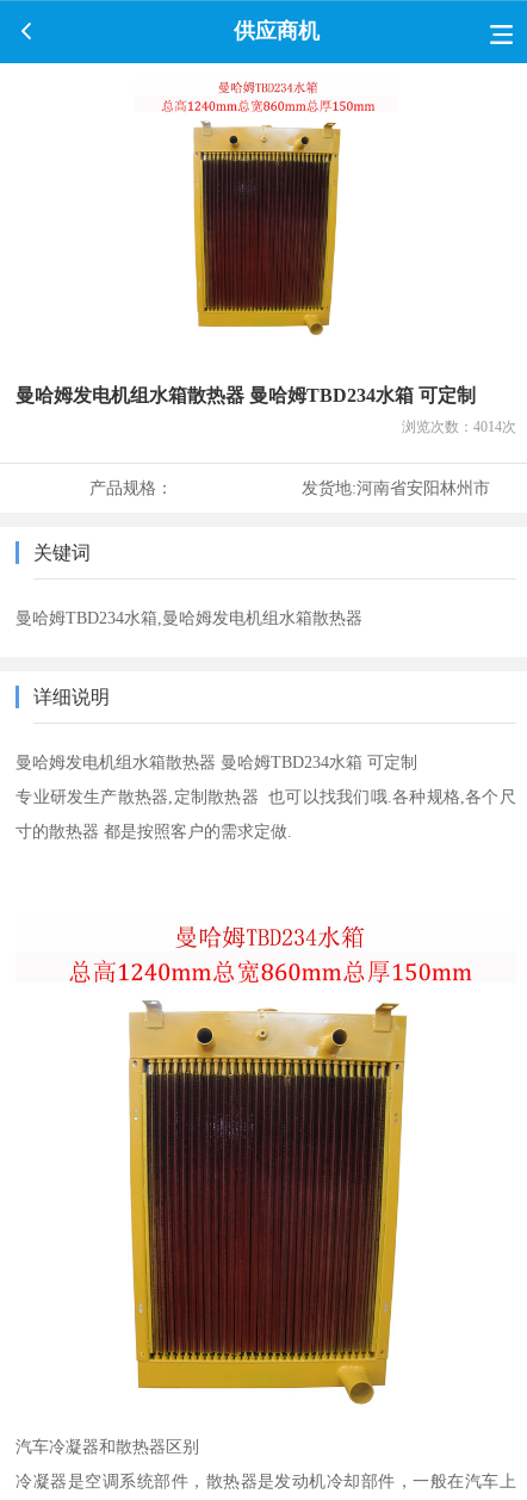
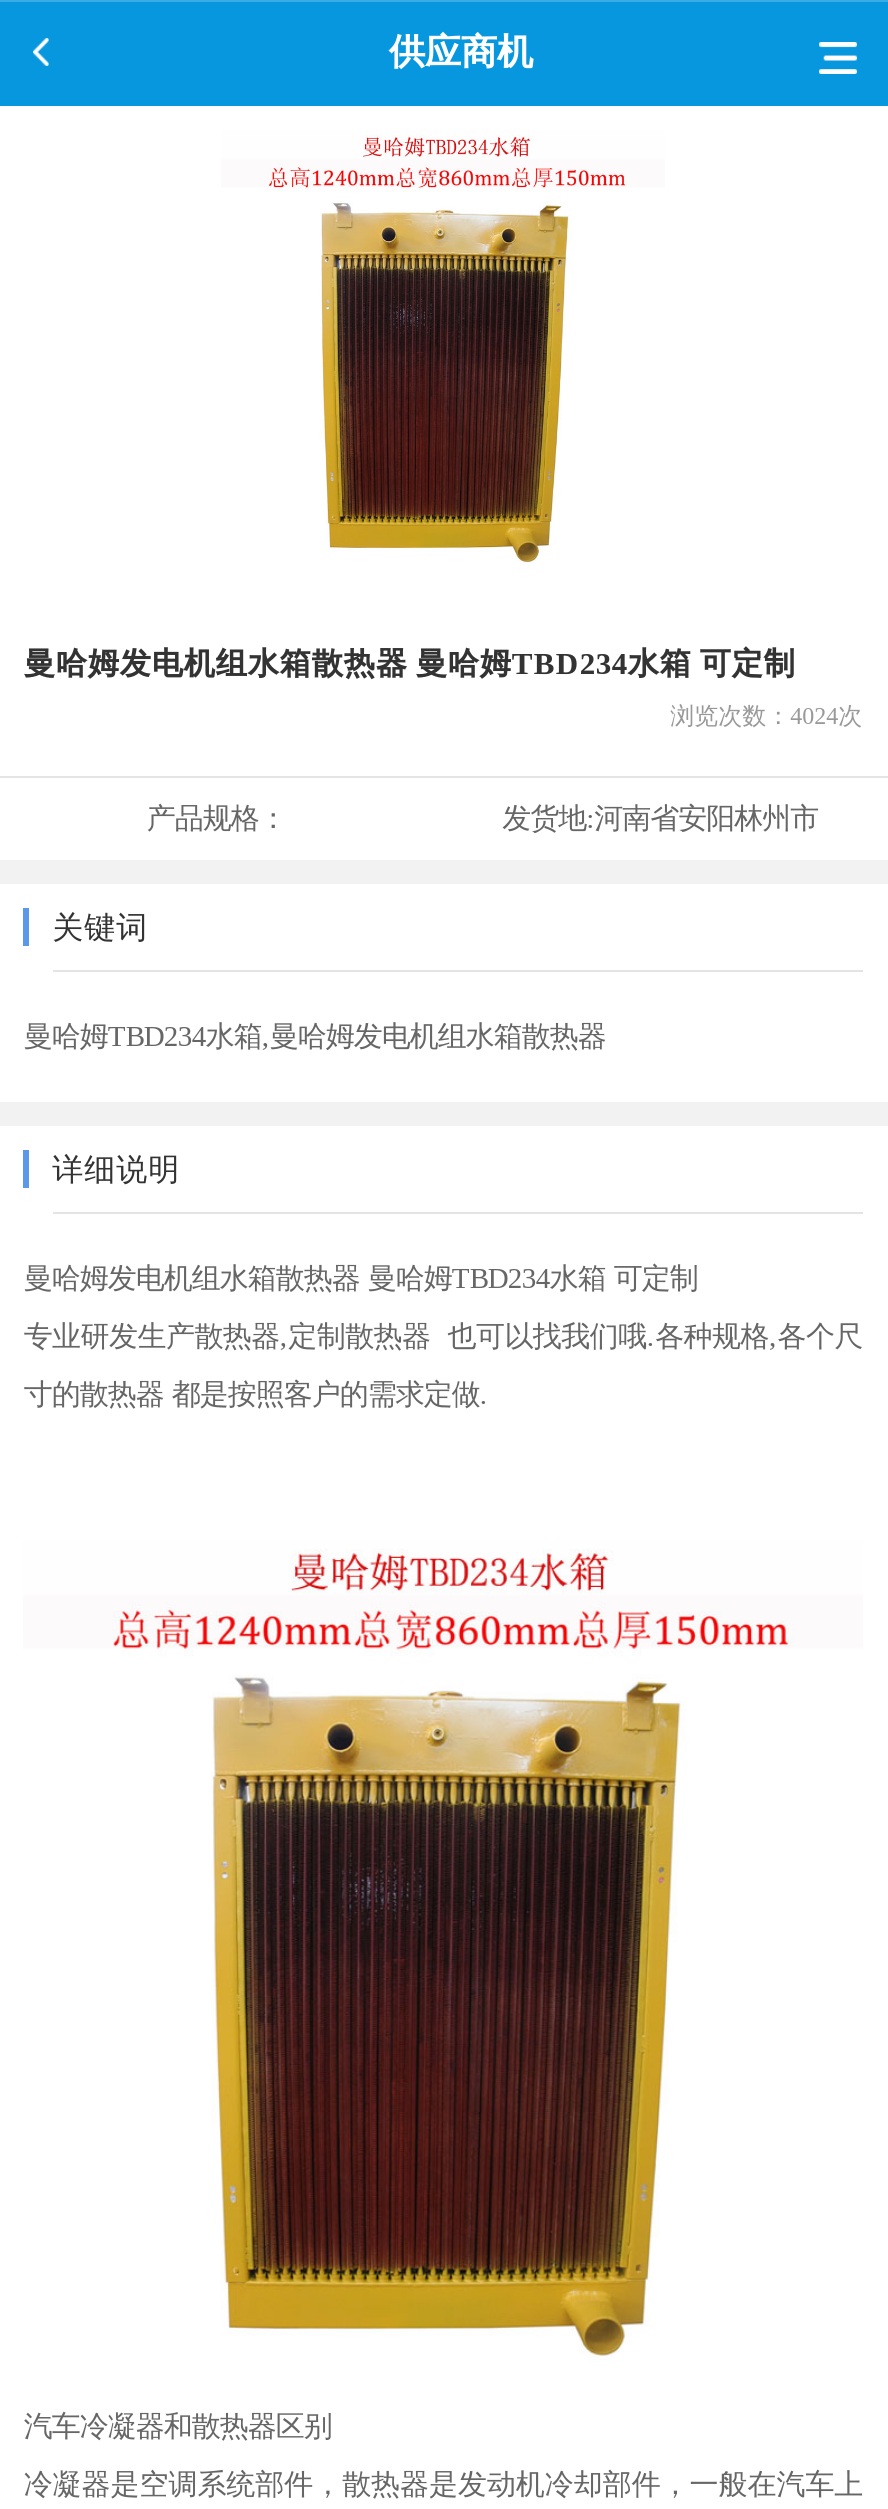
[401,418,516,435] 浏览次数：4014次 -> [670,701,862,729] 浏览次数：4024次

